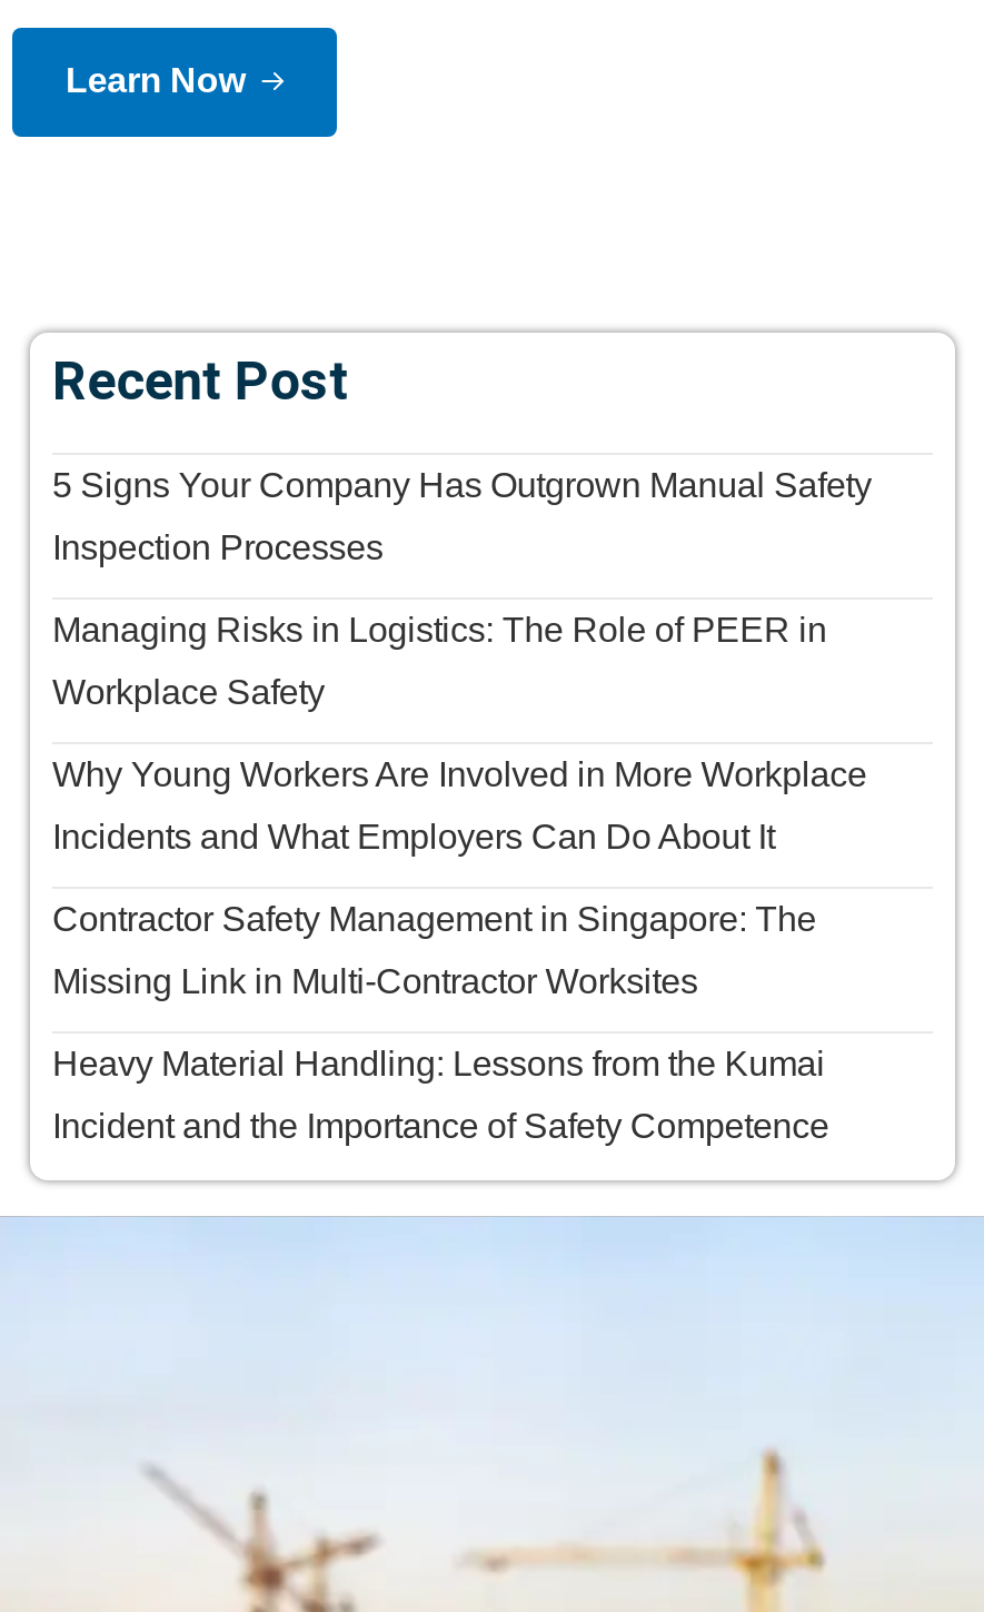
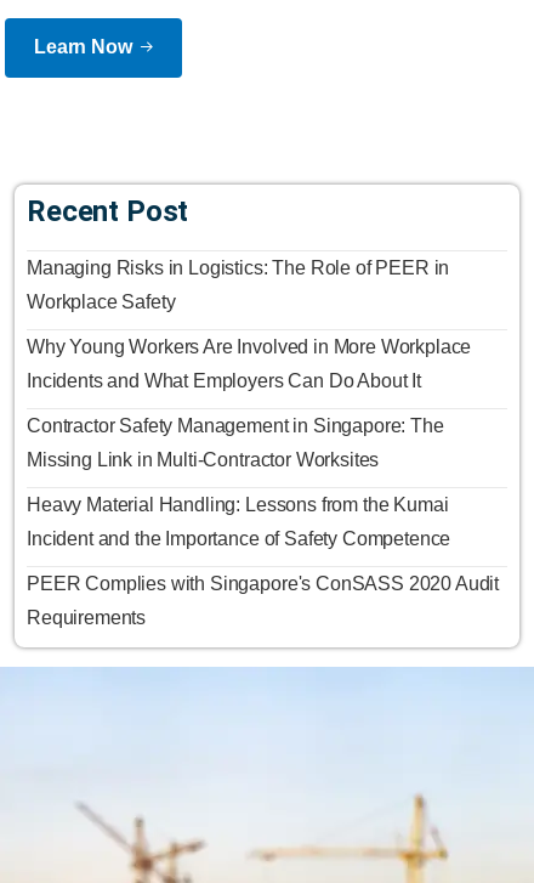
[52,465,872,565] 5 Signs Your Company Has Outgrown Manual Safety | Inspection Processes -> none
moved [52,610,867,1144] -> [27,257,471,549]: Managing Risks in Logistics: The Role of PEER in | Workplace Safety | Why Young Workers Are Involved in More Workplace | Incidents and What Employers Can Do About It | Contractor Safety Management in Singapore: The | Missing Link in Multi-Contractor Worksites | Heavy Material Handling: Lessons from the Kumai | Incident and the Importance of Safety Competence
none -> [27,573,499,627] PEER Complies with Singapore's ConSASS 2020 Audit | Requirements

